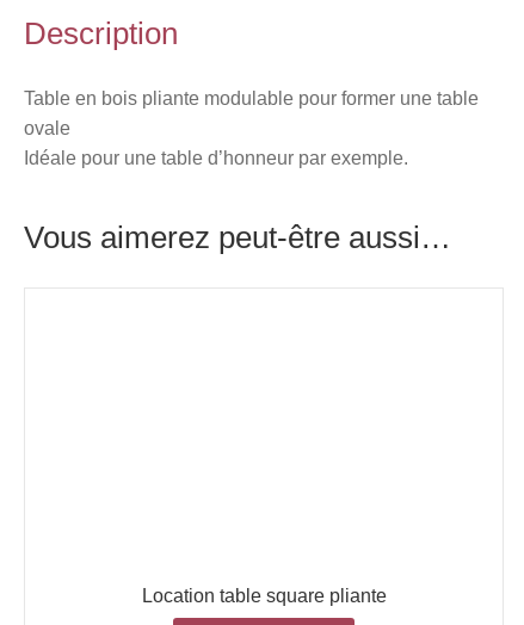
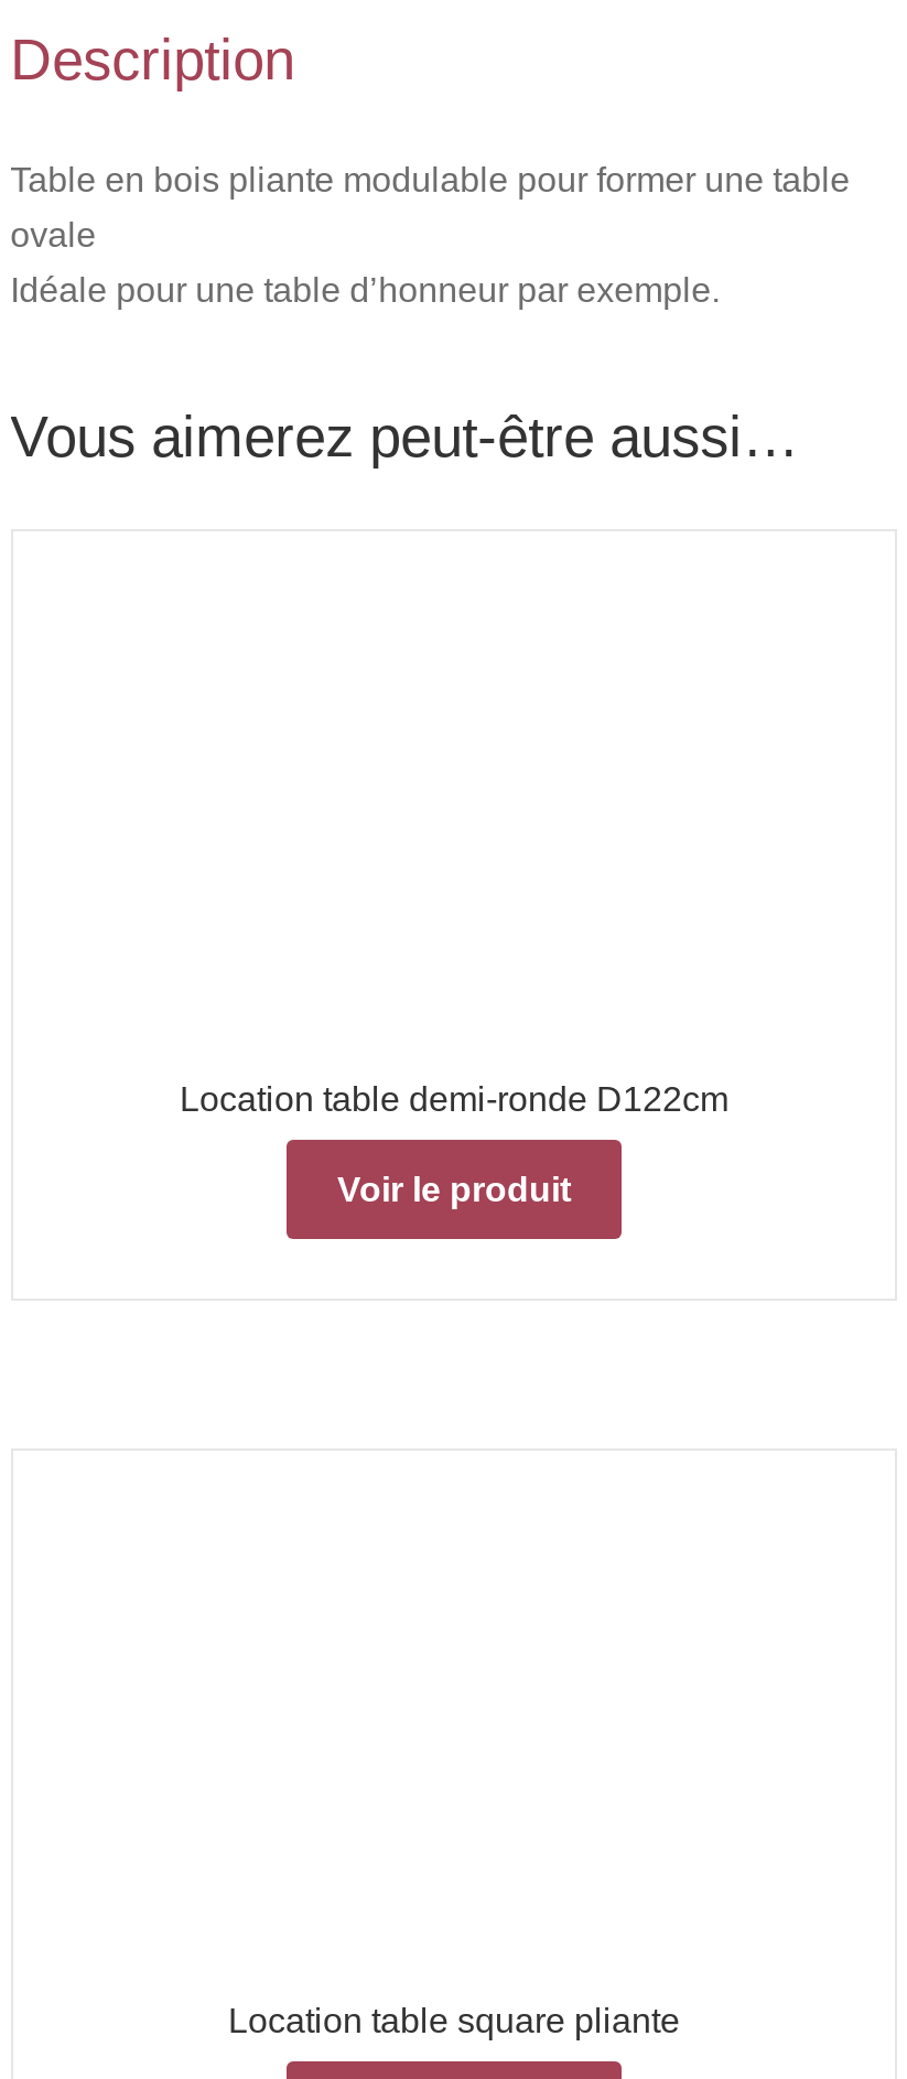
none -> [180,1081,728,1208] Location table demi-ronde D122cm | Voir le produit

